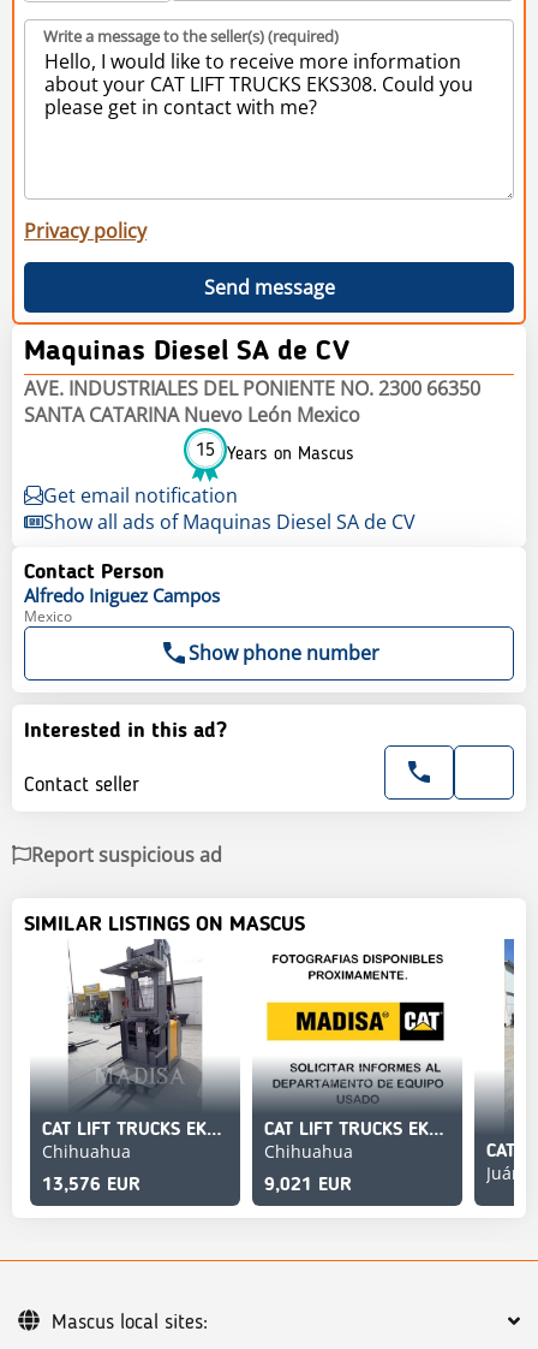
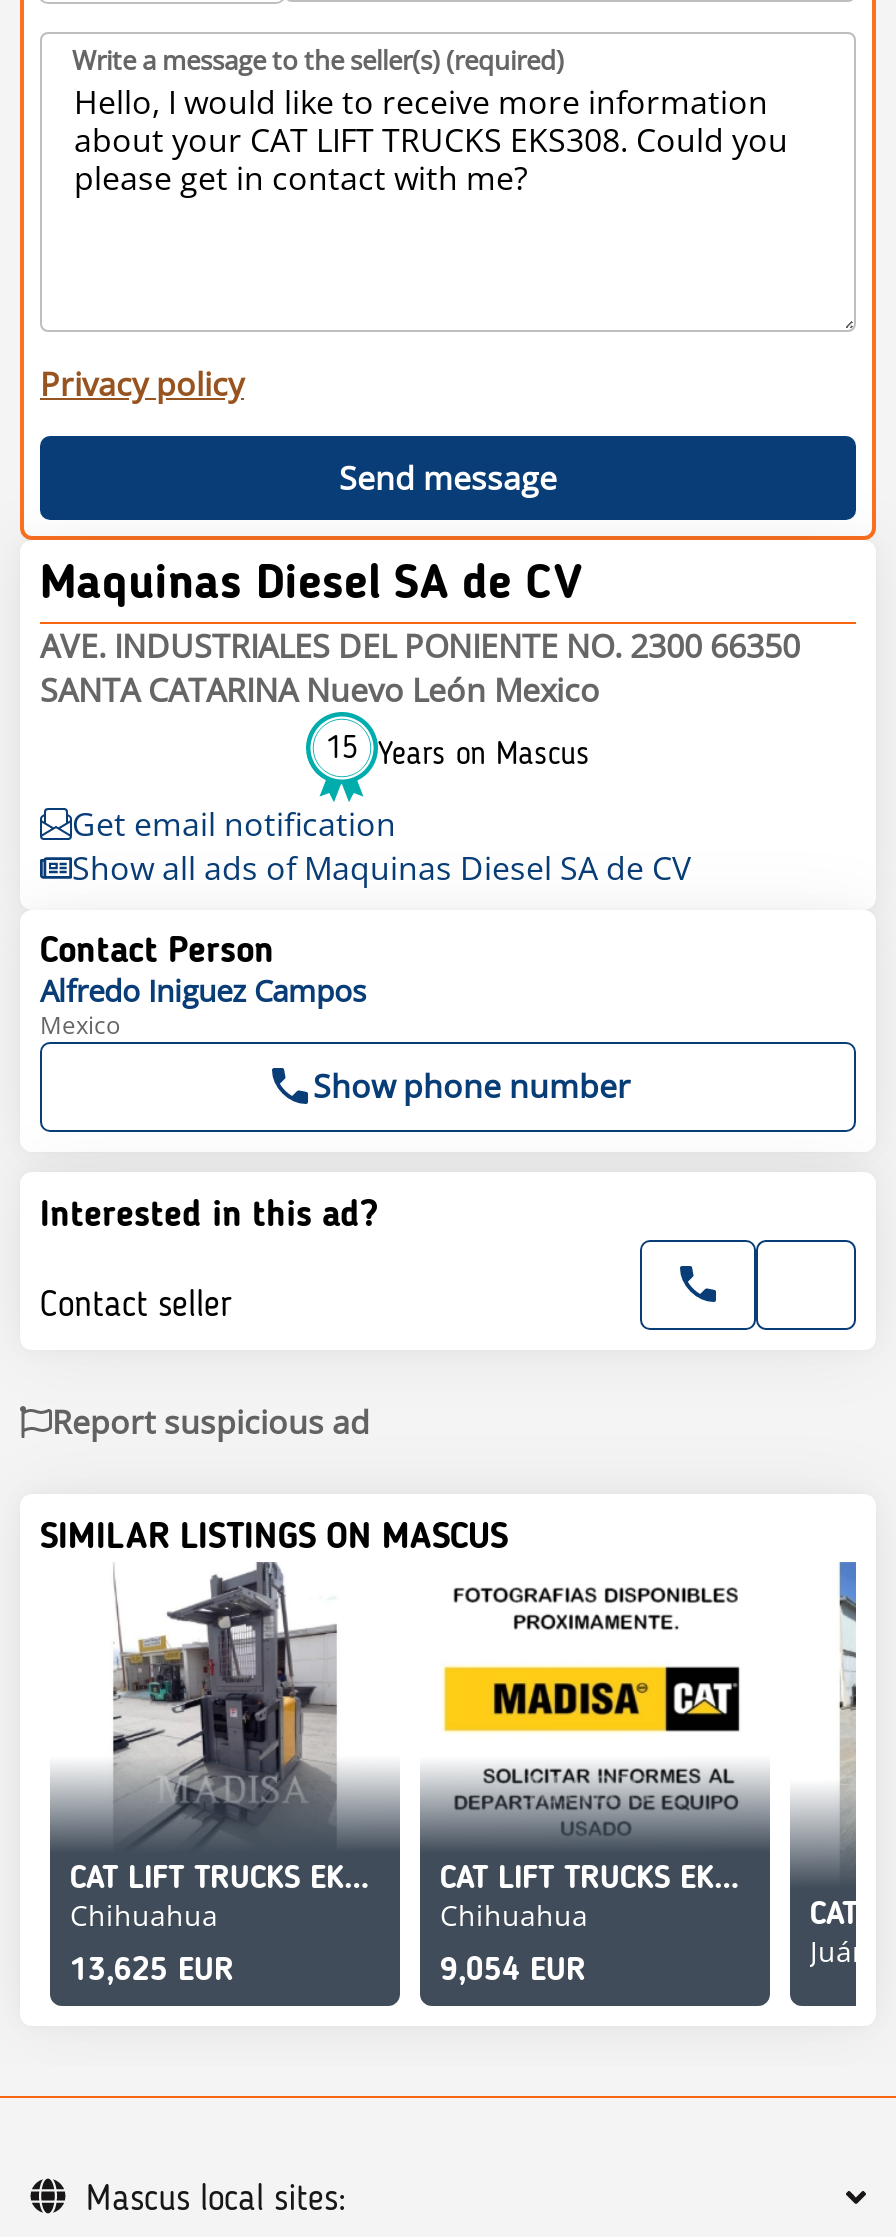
[42,1176,141,1195] 13,576 EUR -> [70,1955,234,1987] 13,625 EUR
[264,1176,352,1195] 9,021 EUR -> [440,1955,586,1987] 9,054 EUR

